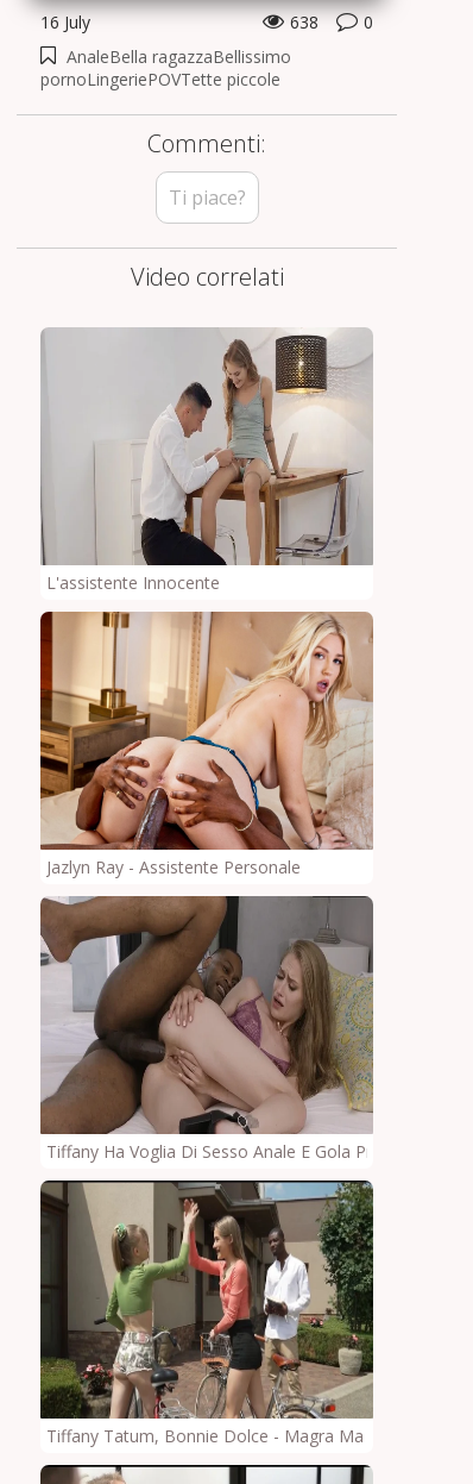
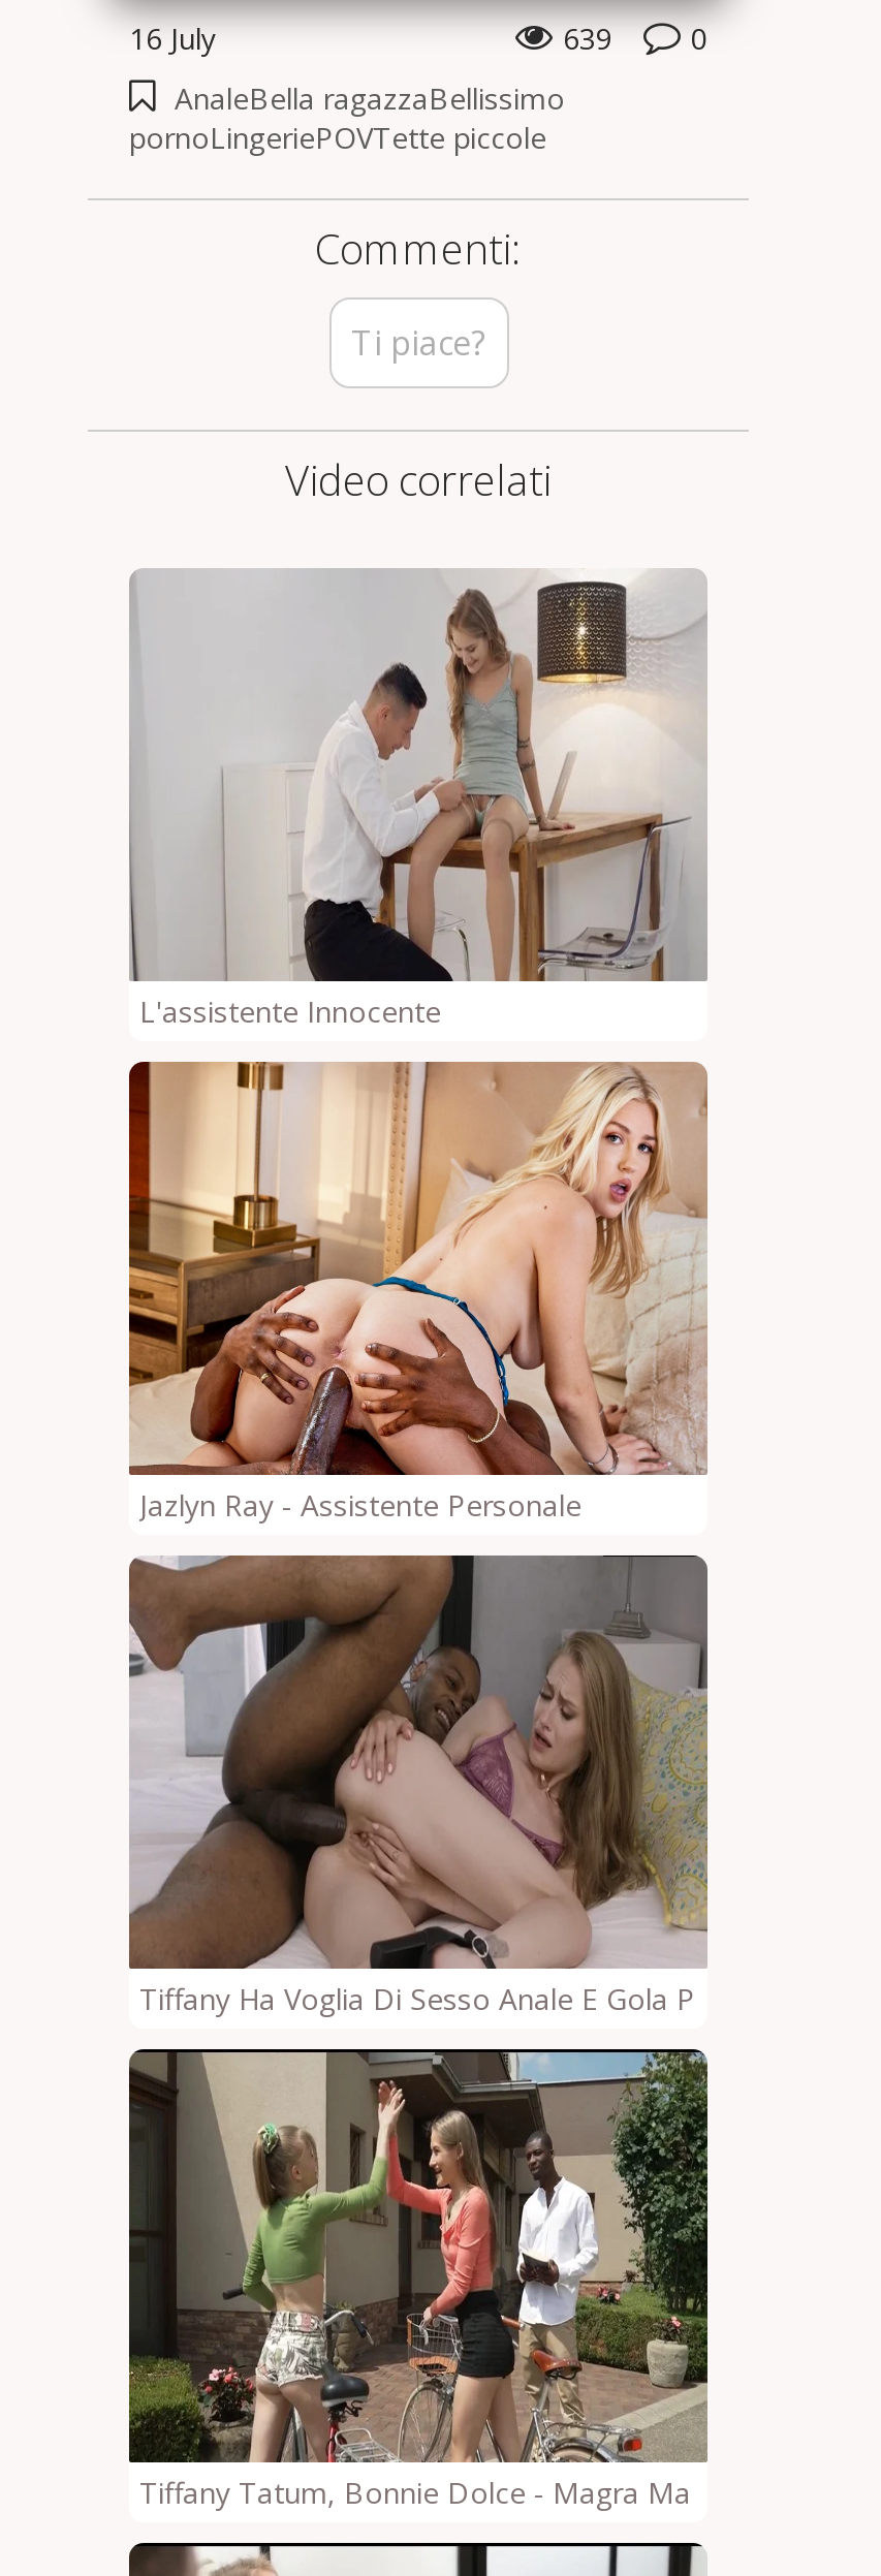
[290,10,373,33] 638 0 -> [563,18,707,57] 639 0

